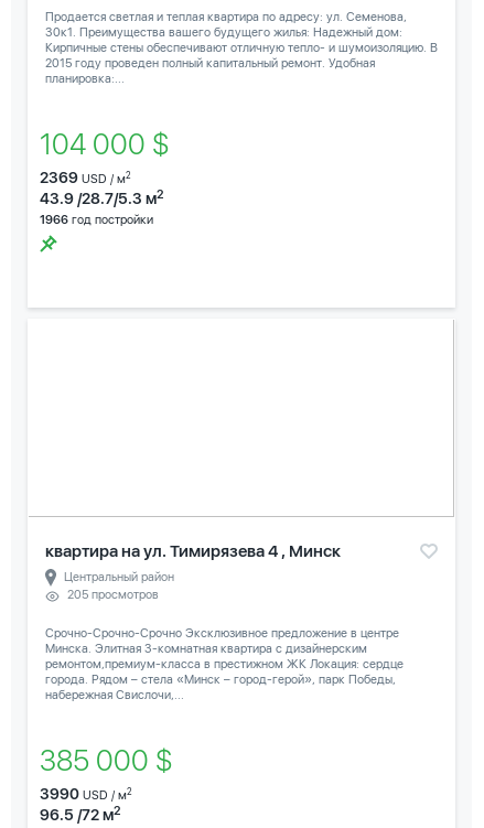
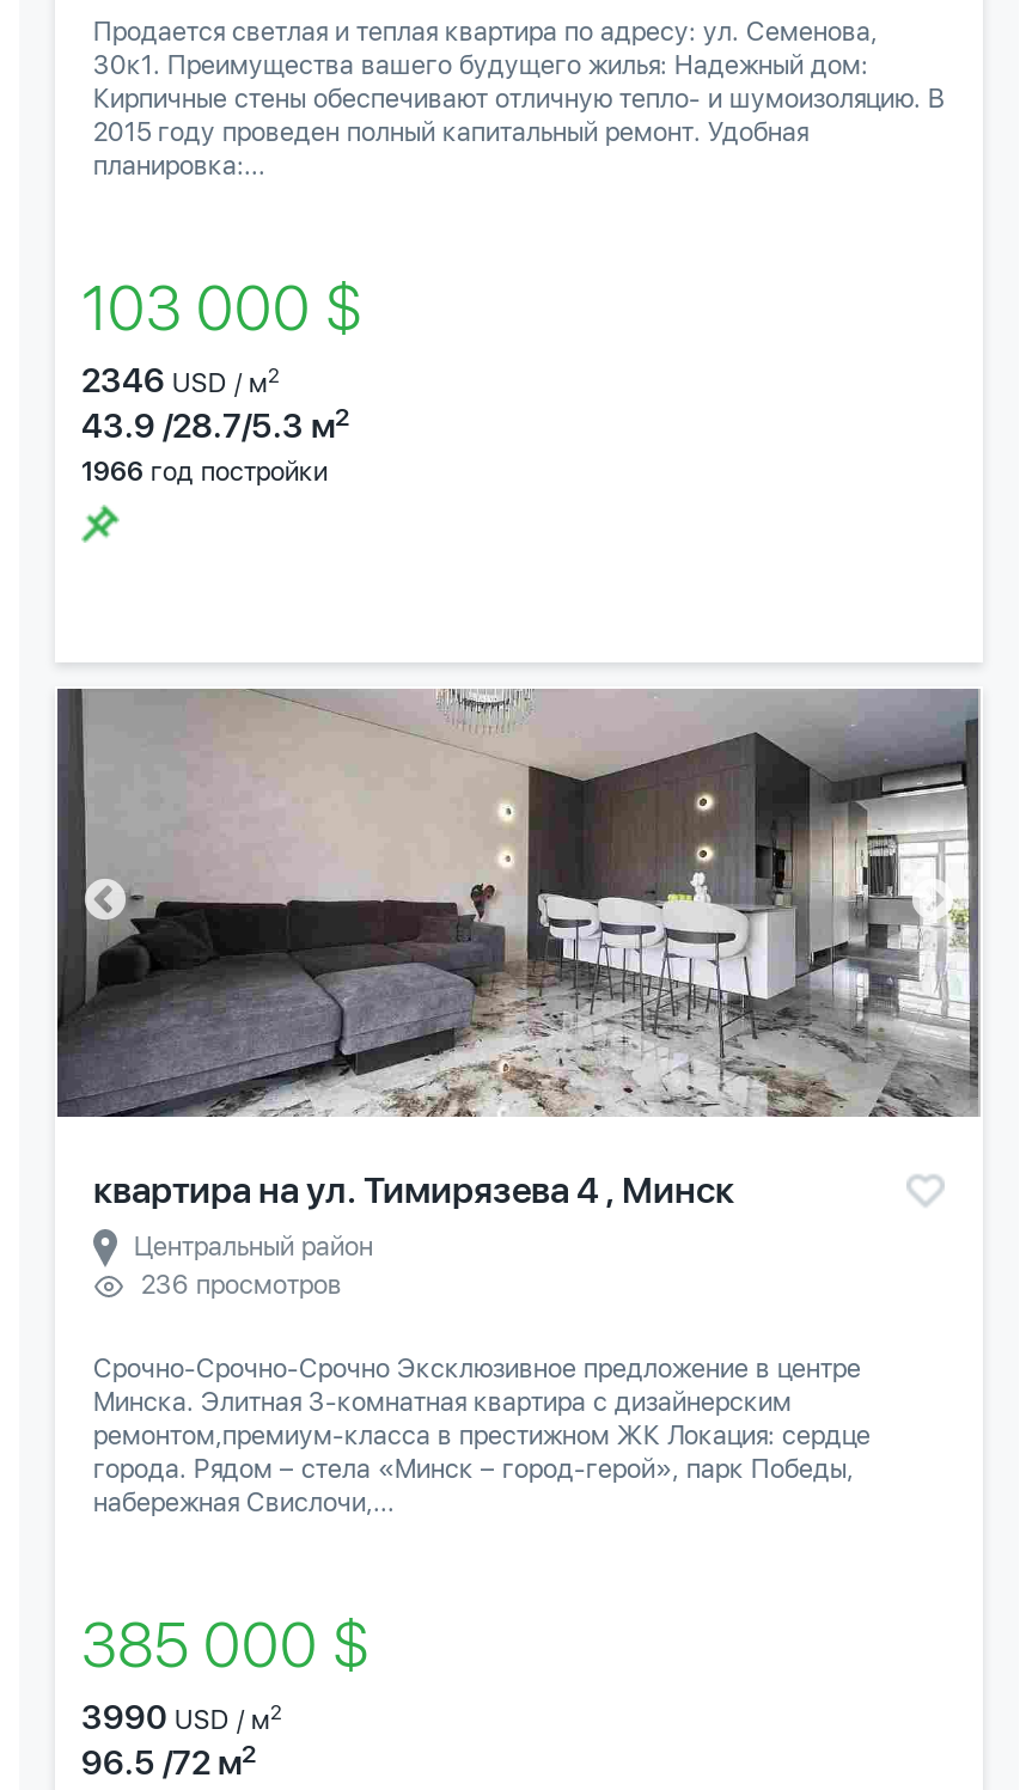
[40,127,182,161] 104 000 $ -> [81,270,390,344] 103 000 $
[40,169,131,187] 2369 USD / м2 -> [81,361,280,399] 2346 USD / м2
none -> [55,685,981,1120] [image]
[67,588,159,602] 205 просмотров -> [141,1270,342,1301] 236 просмотров

